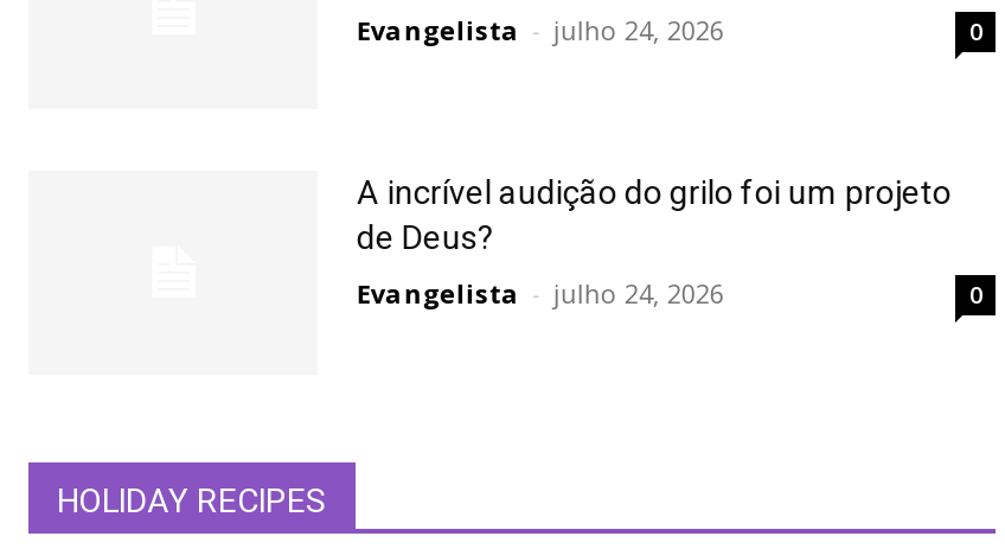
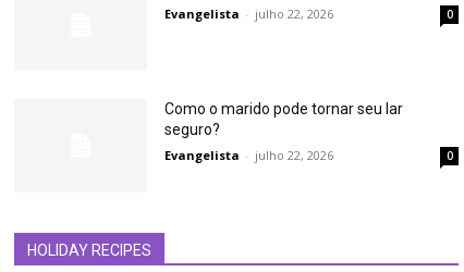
[356,11,724,46] Evangelista - julho 24, 2026 -> [165,5,334,21] Evangelista - julho 22, 2026
[356,174,951,257] A incrível audição do grilo foi um projeto | de Deus? -> [165,100,403,139] Como o marido pode tornar seu lar | seguro?
[356,276,724,311] Evangelista - julho 24, 2026 -> [165,147,334,164] Evangelista - julho 22, 2026

